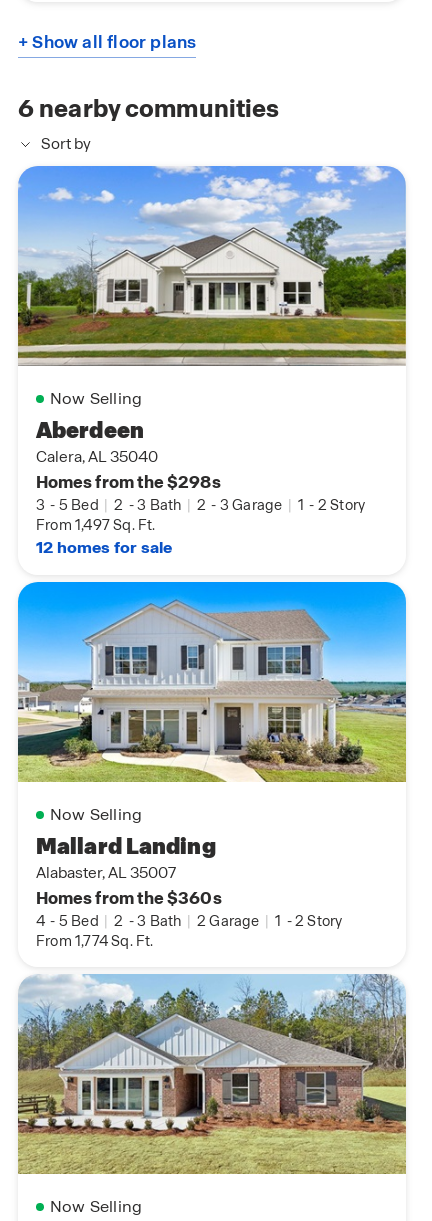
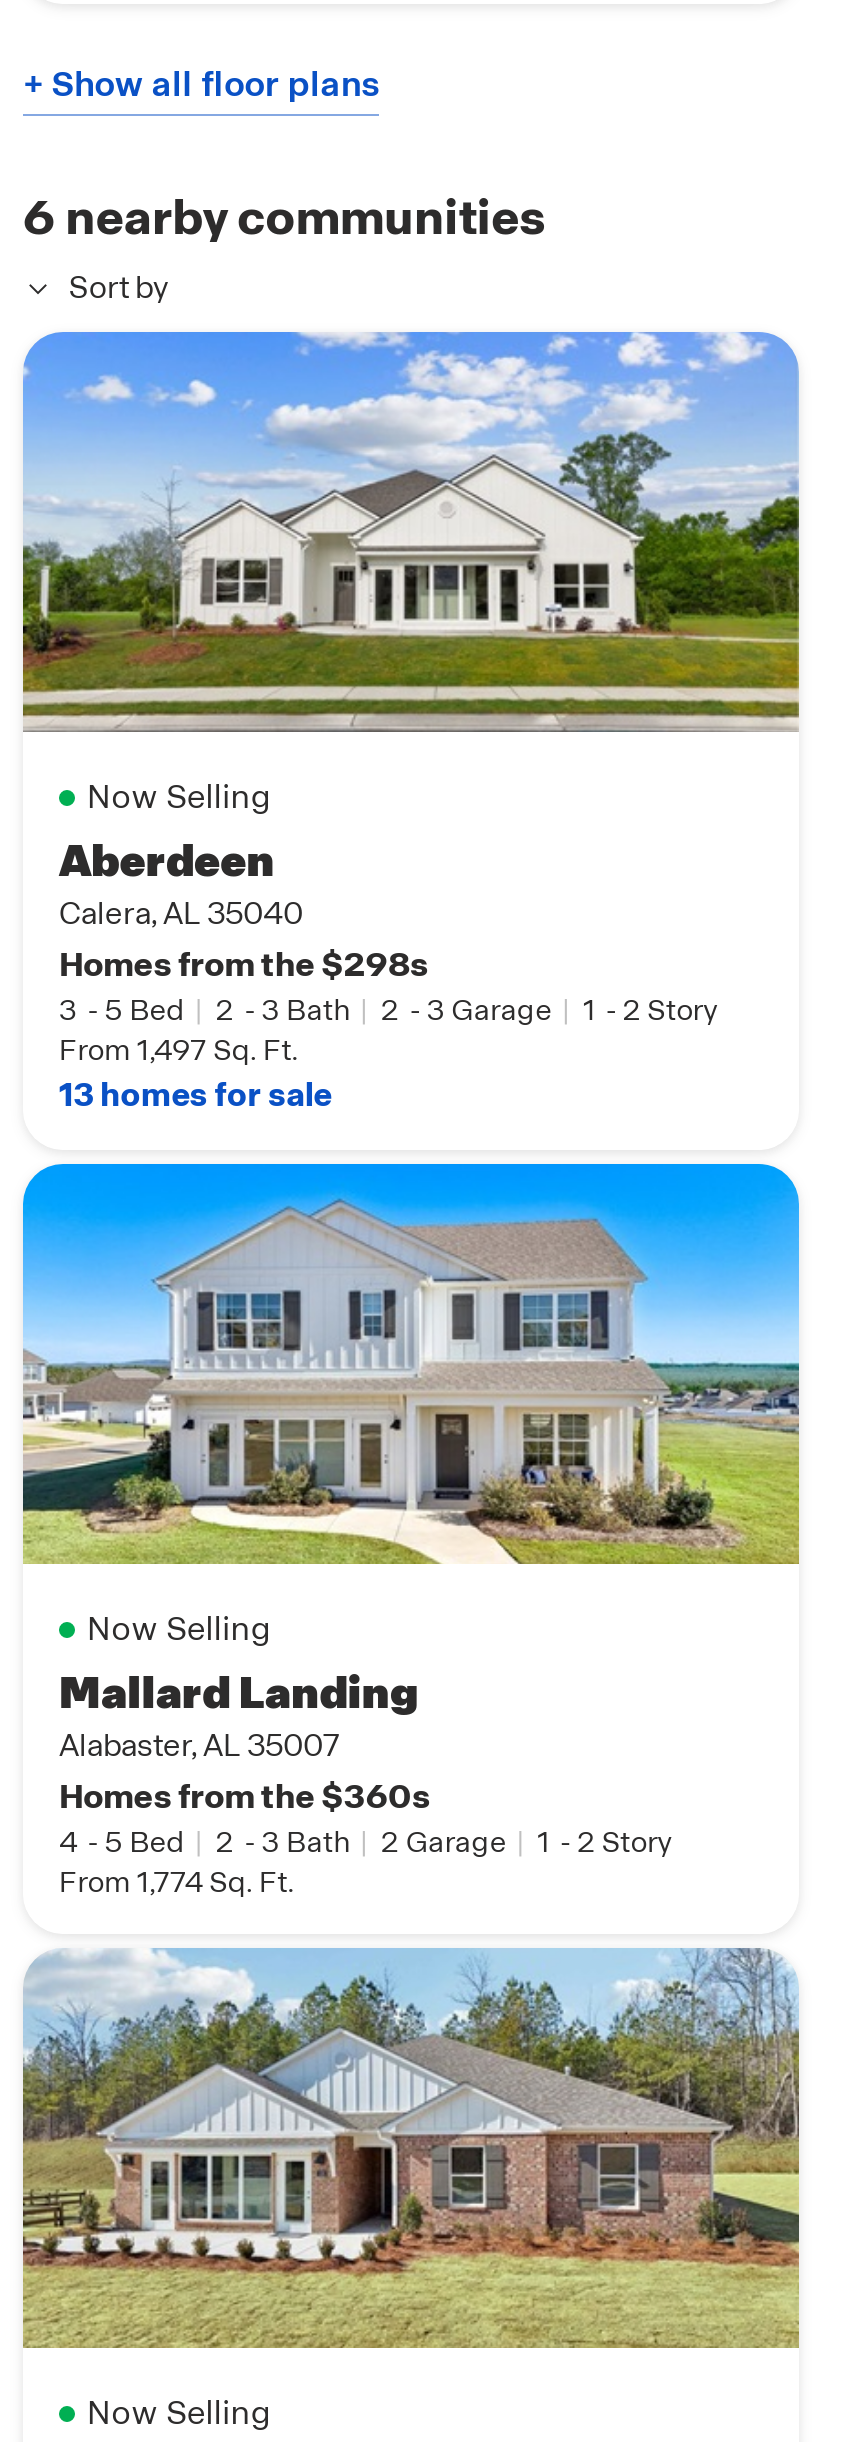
[36,537,172,558] 12 homes for sale -> [59,1073,332,1115] 13 homes for sale

